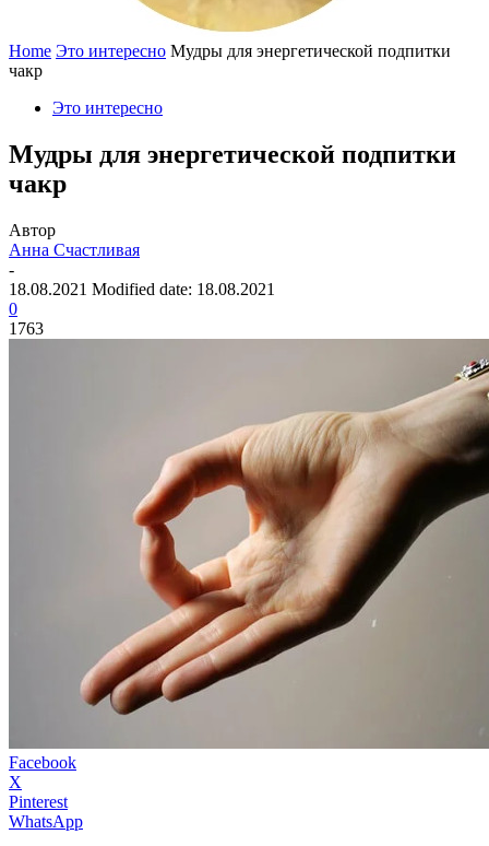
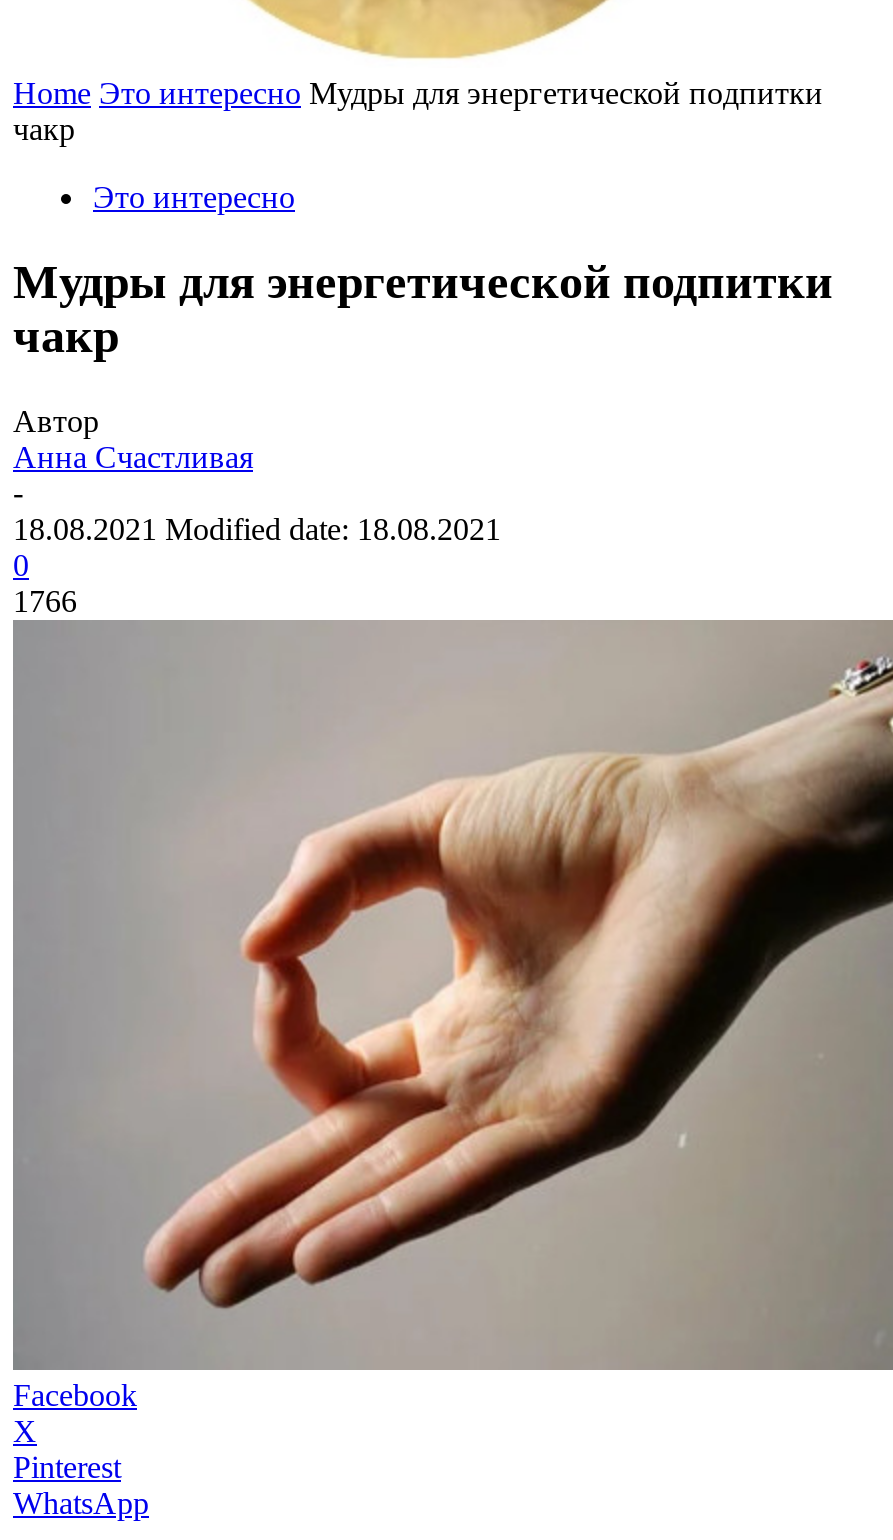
[9,319,44,338] 1763 -> [13,584,77,618] 1766

